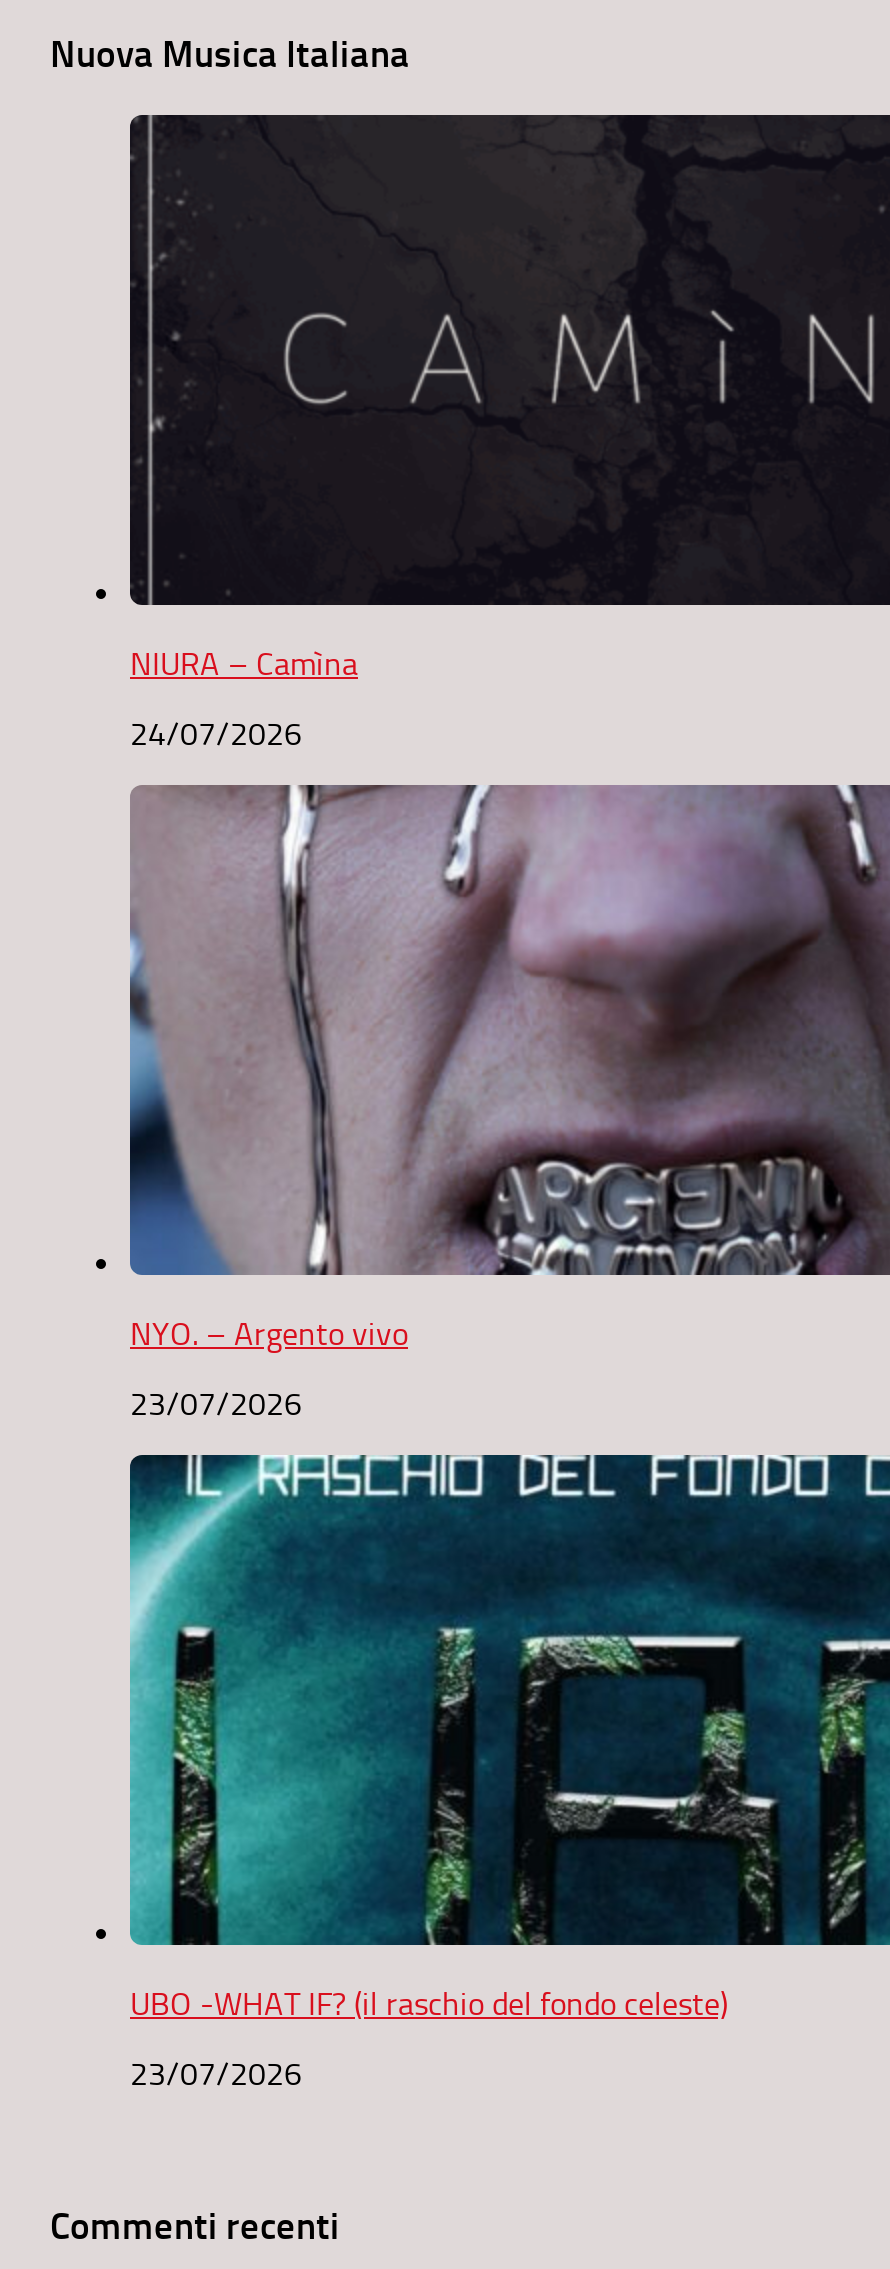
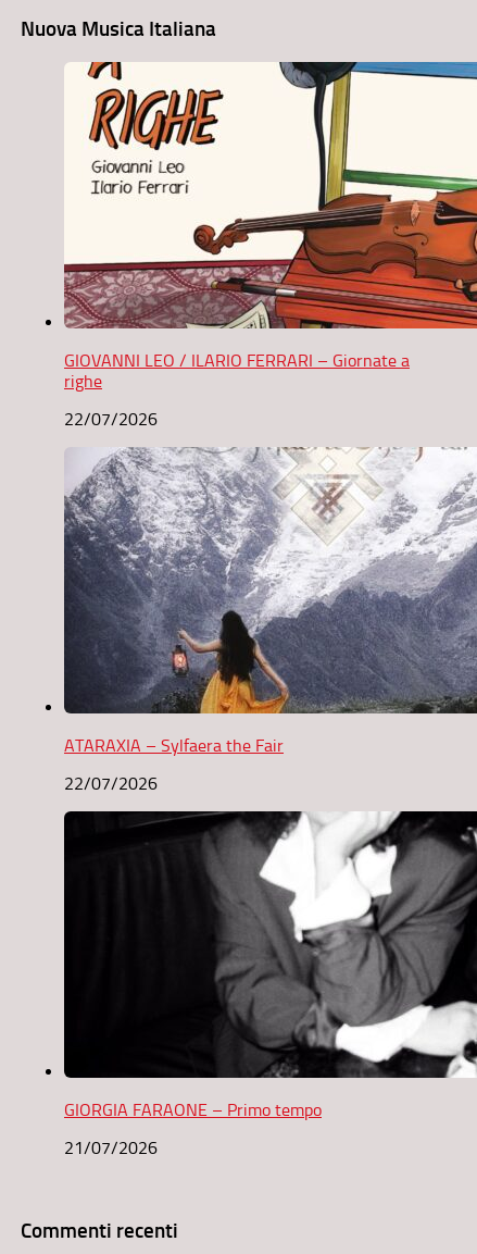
[128,113,884,683] [image] | NIURA – Camìna -> [64,61,474,392] [image] | GIOVANNI LEO / ILARIO FERRARI – Giornate a | righe
[130,715,302,753] 24/07/2026 -> [64,409,158,430] 22/07/2026
[128,783,884,1353] [image] | NYO. – Argento vivo -> [63,447,474,756] [image] | ATARAXIA – Sylfaera the Fair
[130,1385,302,1423] 23/07/2026 -> [64,773,158,794] 22/07/2026
[128,1453,884,2023] [image] | UBO -WHAT IF? (il raschio del fondo celeste) -> [63,810,474,1120] [image] | GIORGIA FARAONE – Primo tempo
[130,2055,302,2093] 23/07/2026 -> [64,1138,158,1159] 21/07/2026

